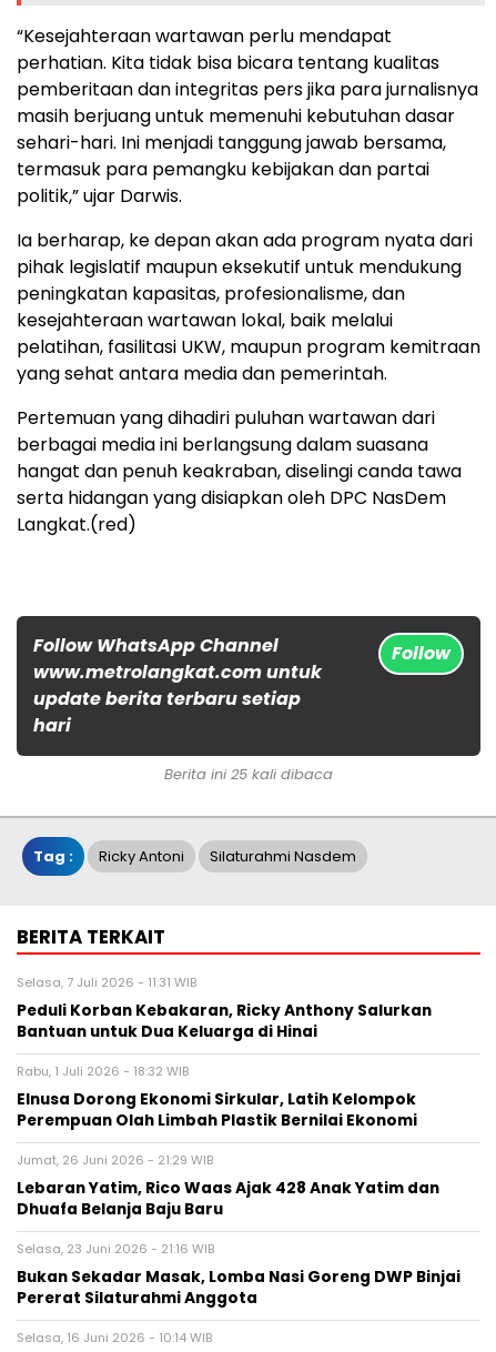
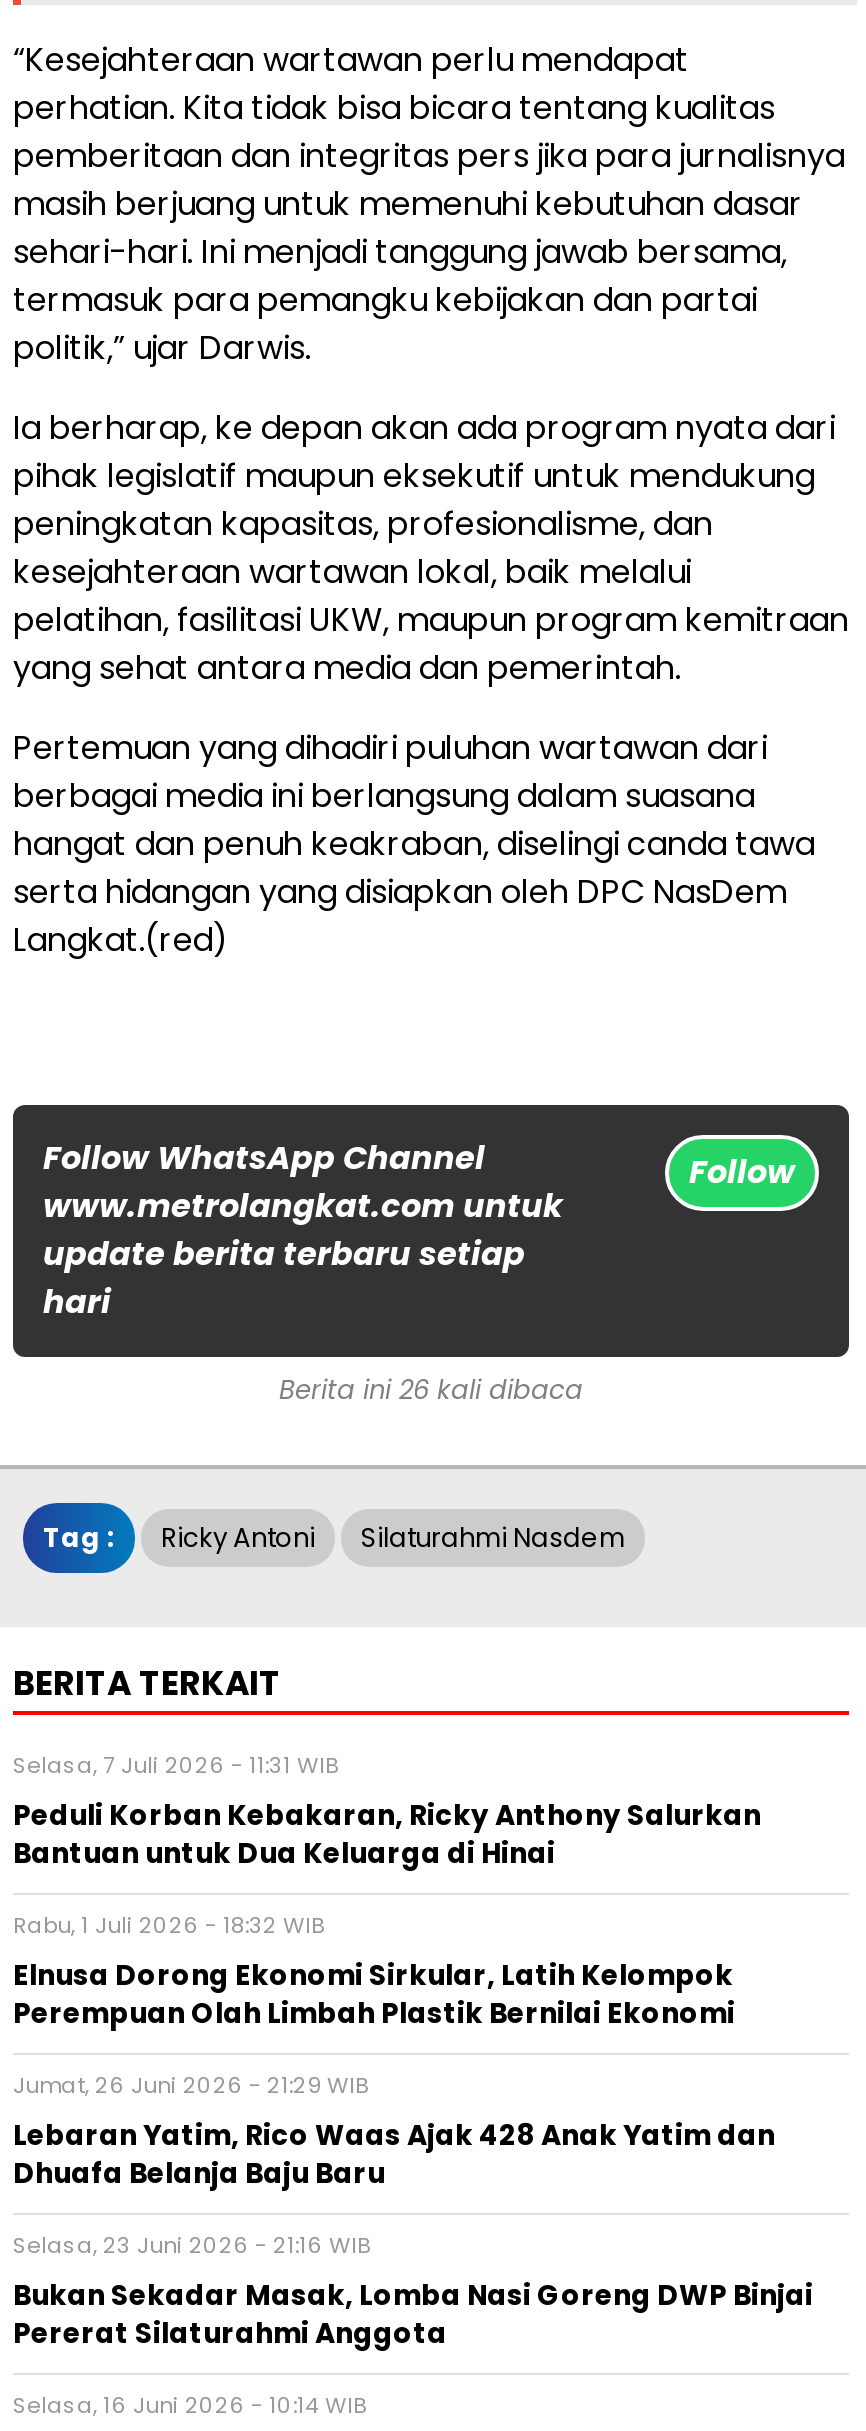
[164,764,333,785] Berita ini 25 kali dibaca -> [279,1372,583,1410] Berita ini 26 kali dibaca

